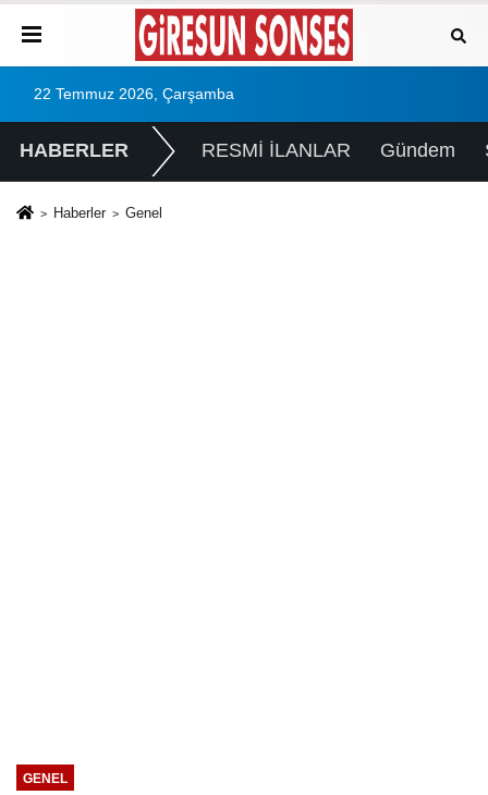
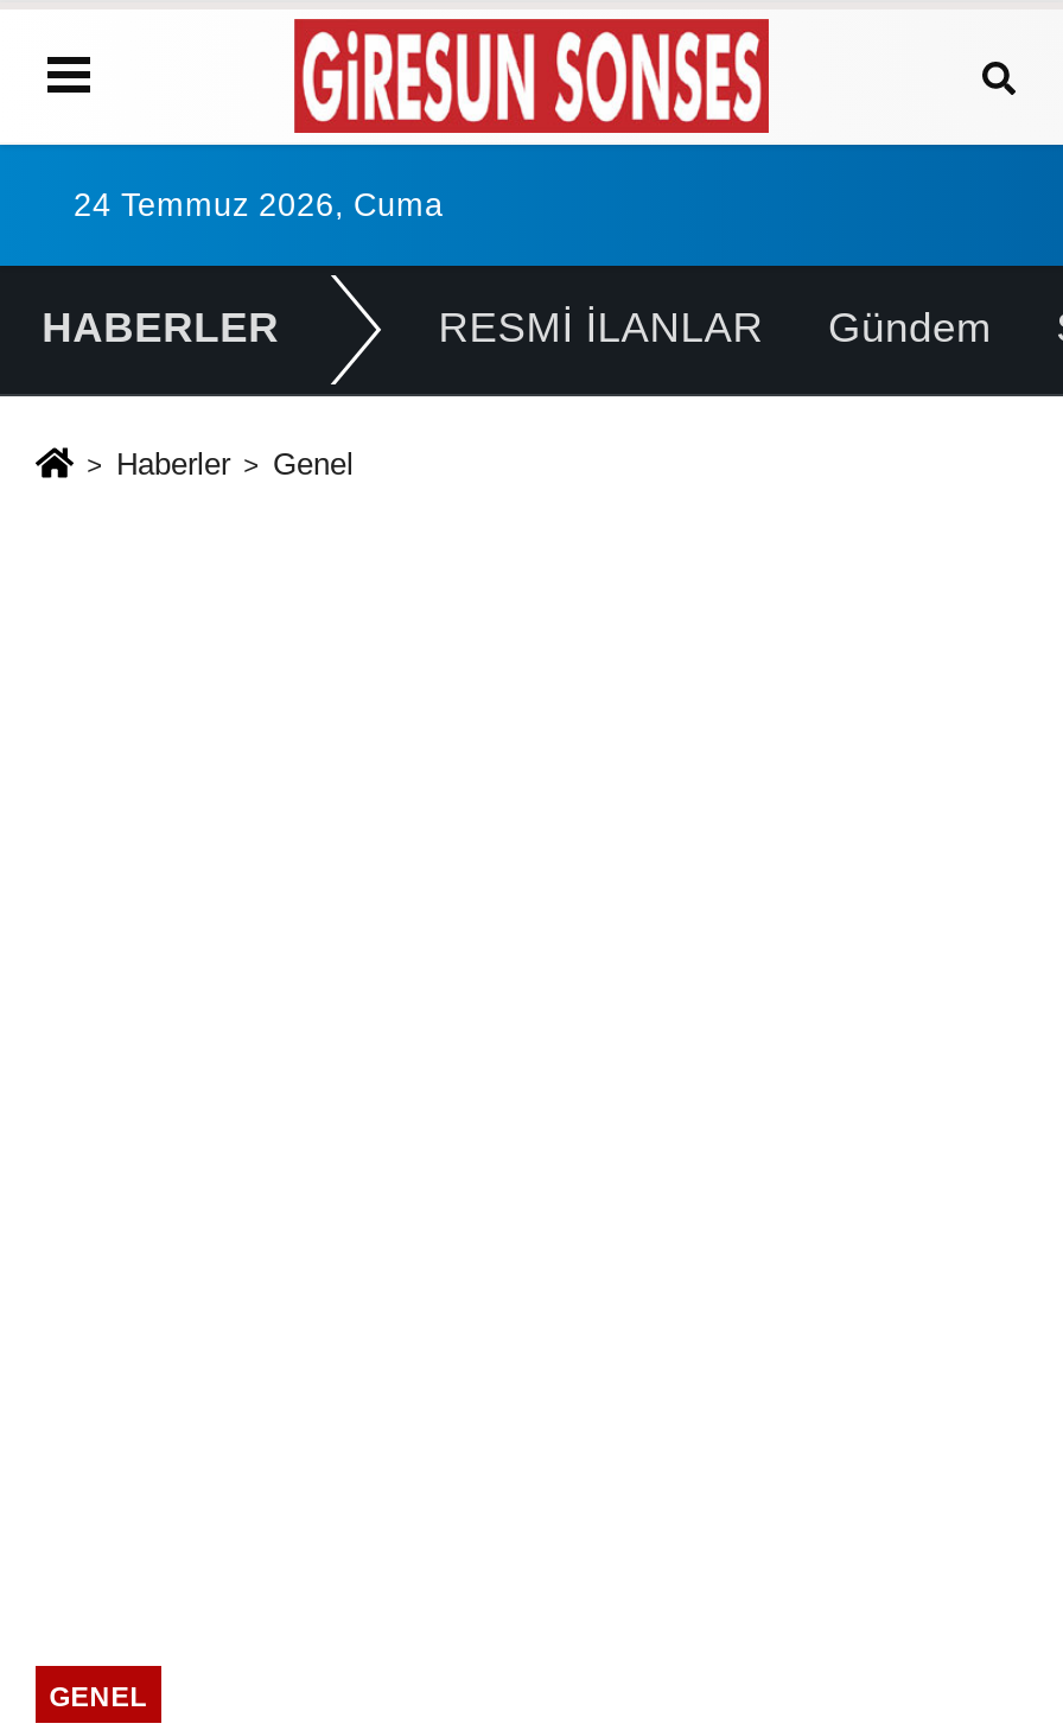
[34,86,234,102] 22 Temmuz 2026, Çarşamba -> [74,187,444,223] 24 Temmuz 2026, Cuma

